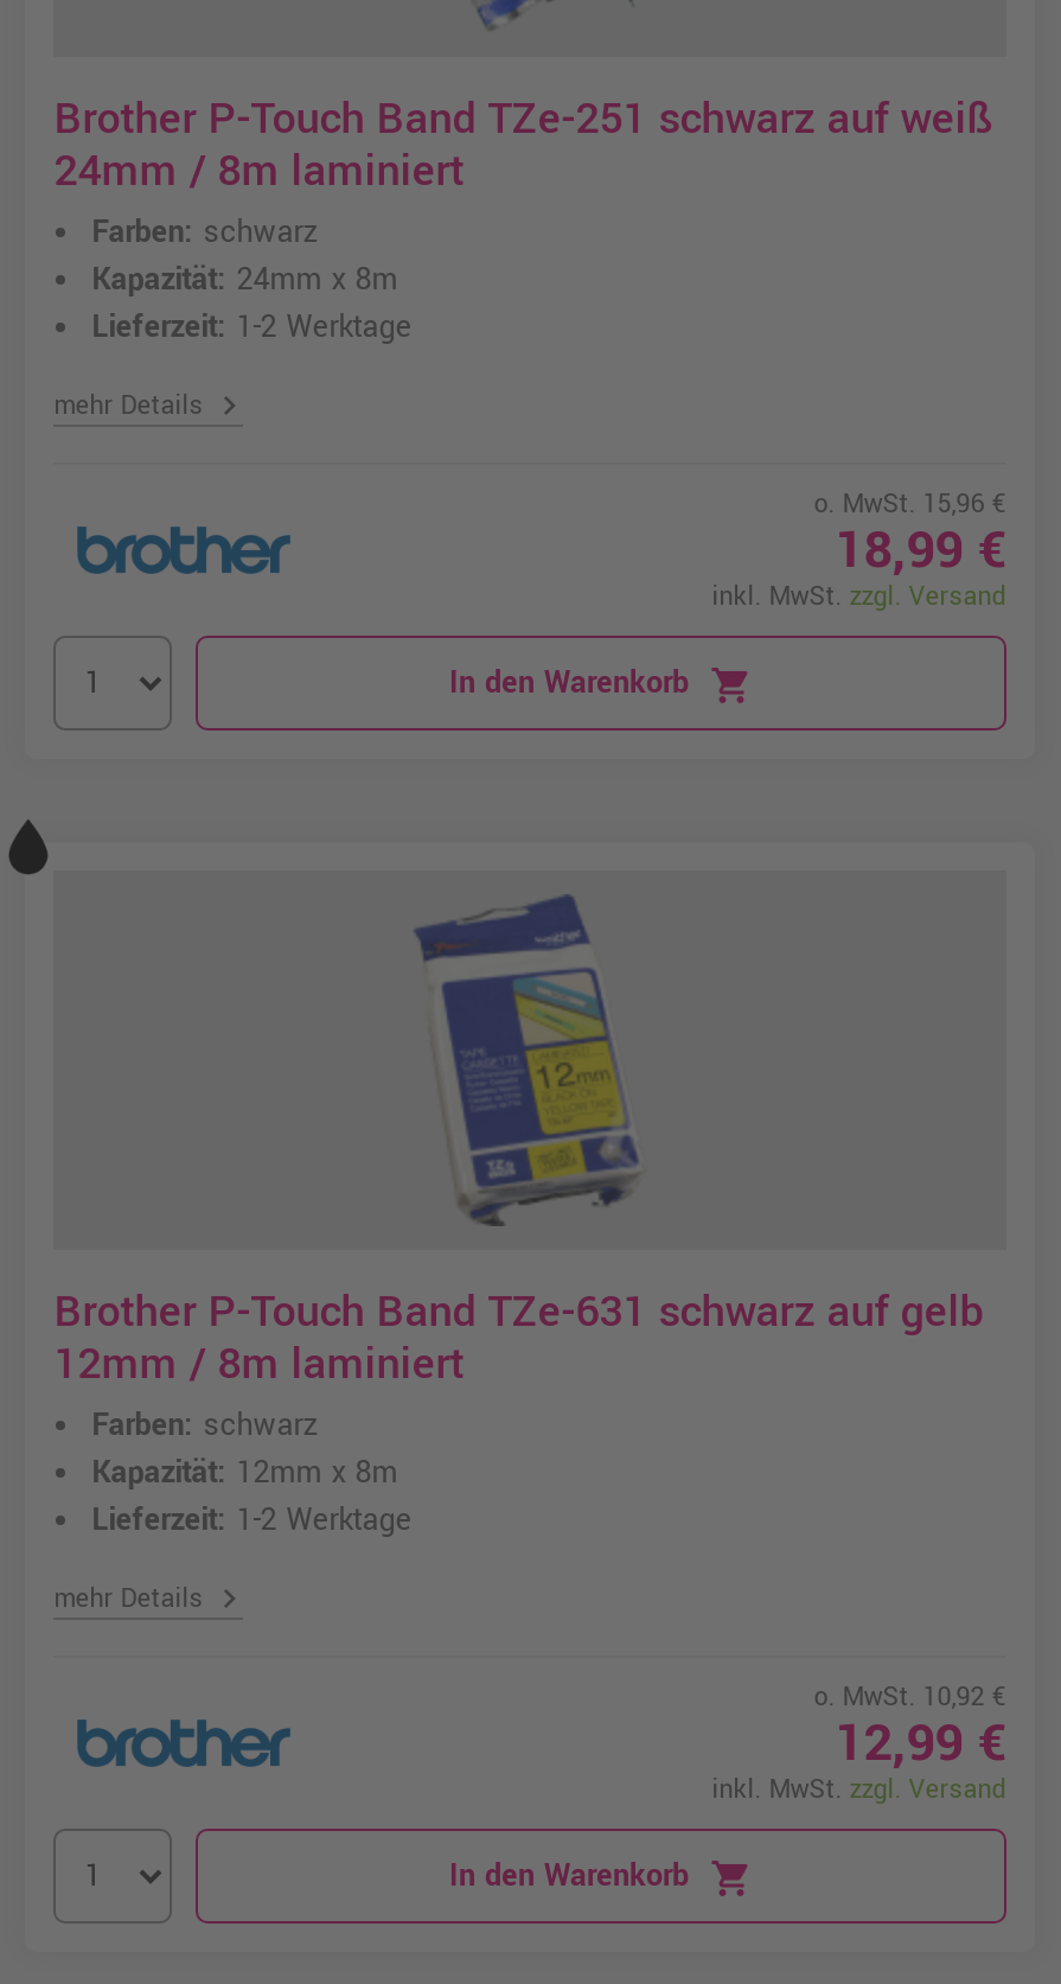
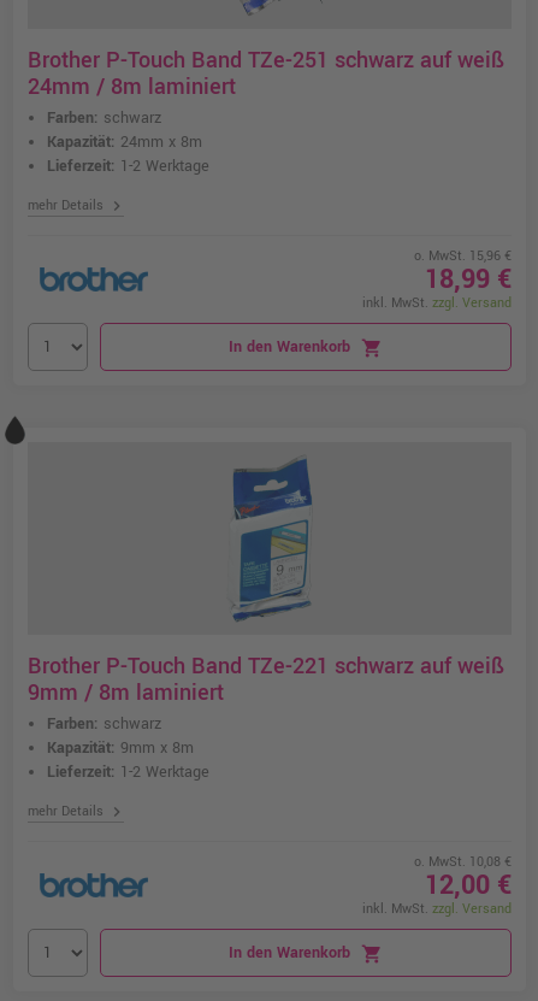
[54,892,983,1342] [image] | Brother P-Touch Band TZe-631 schwarz auf gelb -> [28,455,505,682] [image] | Brother P-Touch Band TZe-221 schwarz auf weiß
[54,1333,464,1395] 12mm / 8m laminiert -> [28,677,224,708] 9mm / 8m laminiert
[92,1452,398,1494] Kapazität: 12mm x 8m -> [47,737,194,759] Kapazität: 9mm x 8m
[814,1679,1006,1715] o. MwSt. 10,92 € -> [414,853,511,871] o. MwSt. 10,08 €
[835,1705,1006,1781] 12,99 € -> [425,866,511,905] 12,00 €

